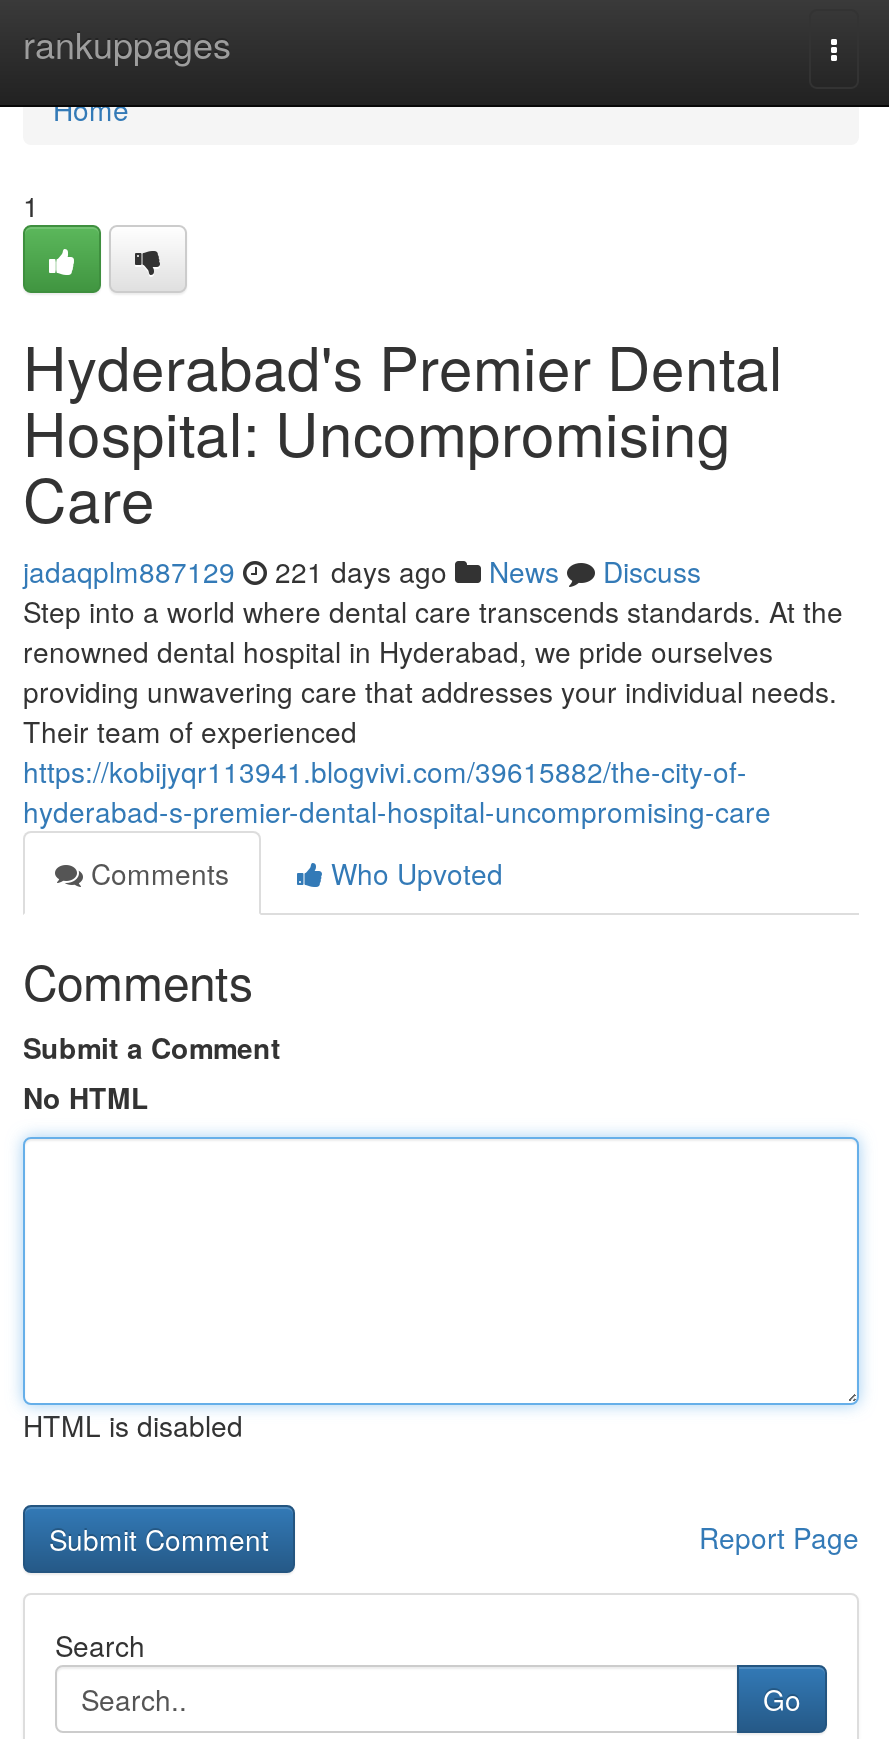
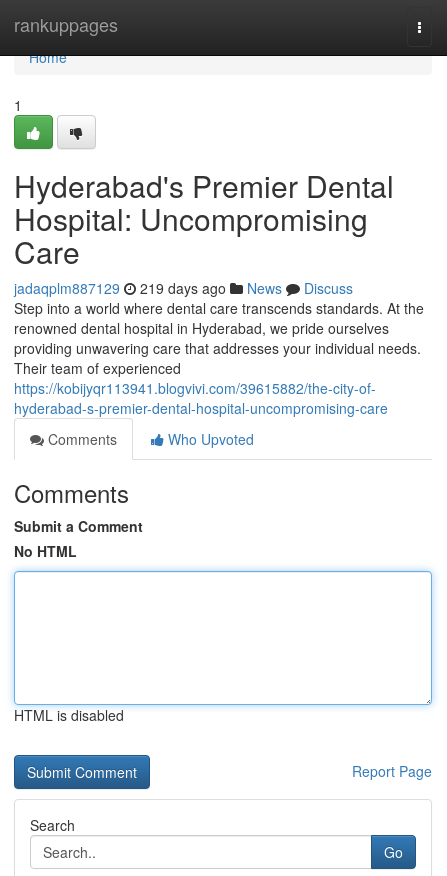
[23,551,701,591] jadaqplm887129 221 days ago News Discuss -> [14,278,353,298] jadaqplm887129 219 days ago News Discuss

